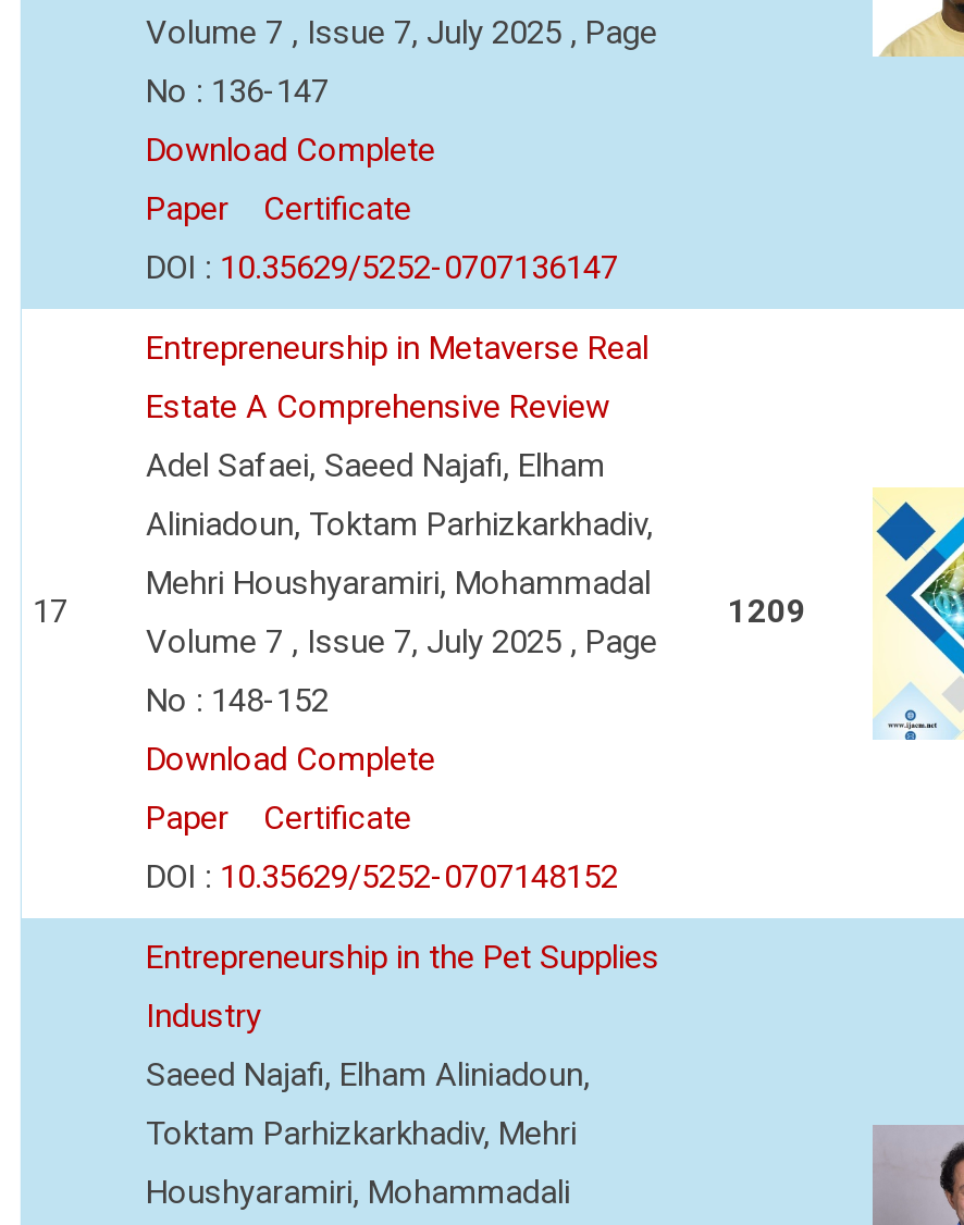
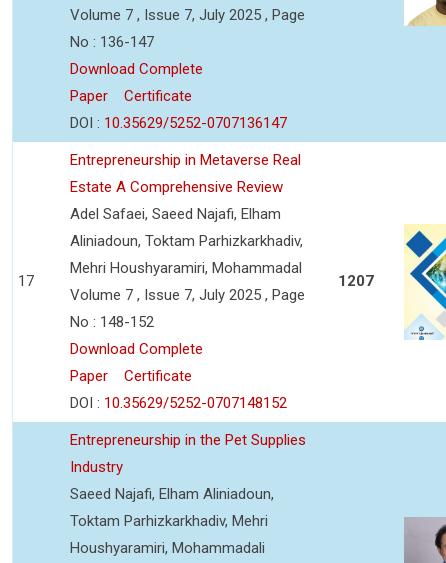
[728,591,806,630] 1209 -> [337,272,373,290] 1207

